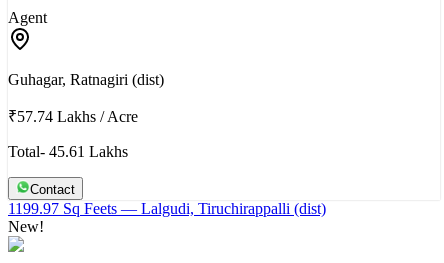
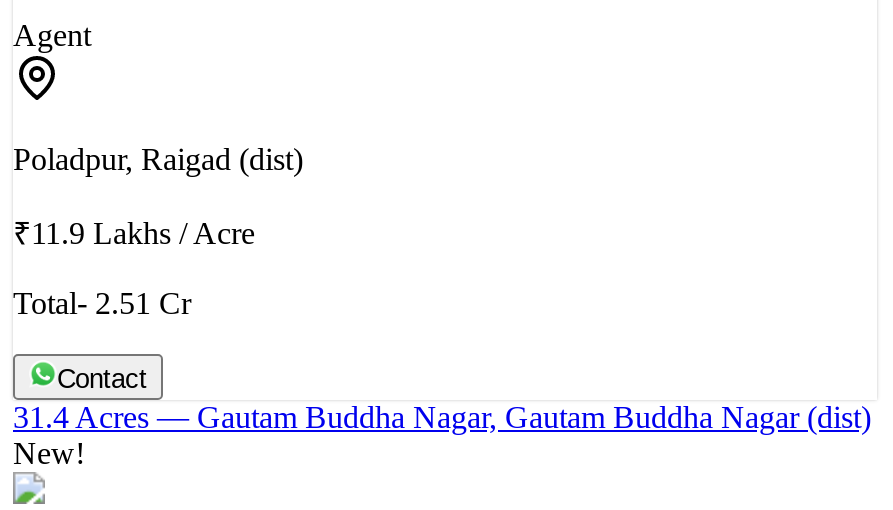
[8,71,164,88] Guhagar, Ratnagiri (dist) -> [13,143,303,177] Poladpur, Raigad (dist)
[8,108,138,125] ₹57.74 Lakhs / Acre -> [13,217,255,251] ₹11.9 Lakhs / Acre
[8,143,128,160] Total- 45.61 Lakhs -> [13,287,191,321] Total- 2.51 Cr
[8,200,326,217] 1199.97 Sq Feets— Lalgudi, Tiruchirappalli (dist) -> [13,401,871,435] 31.4 Acres— Gautam Buddha Nagar, Gautam Buddha Nagar (dist)

